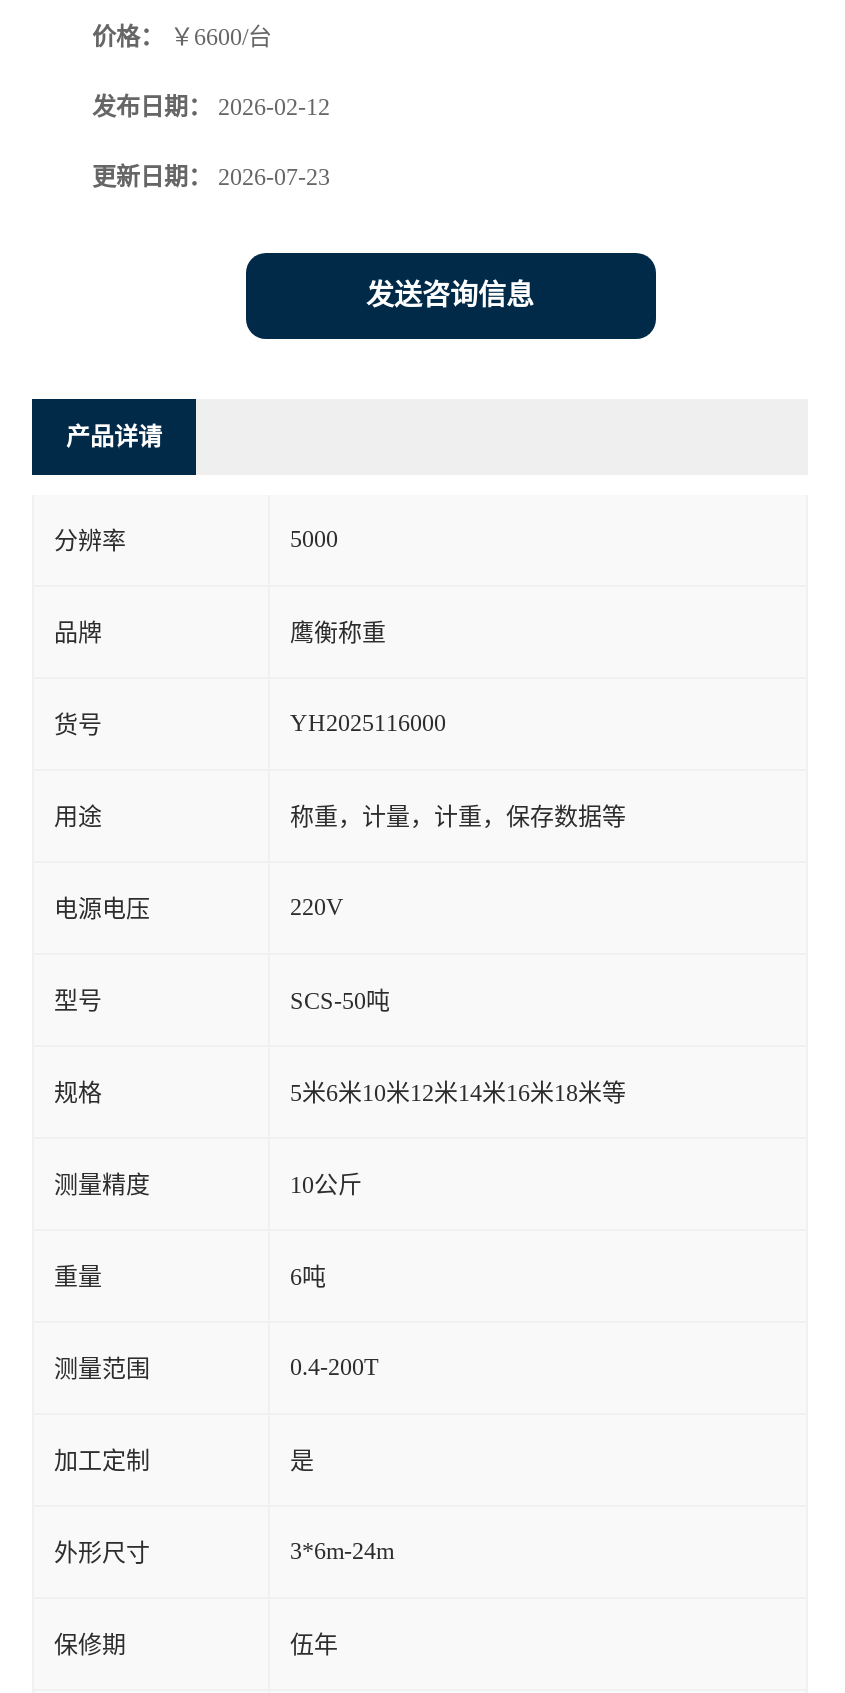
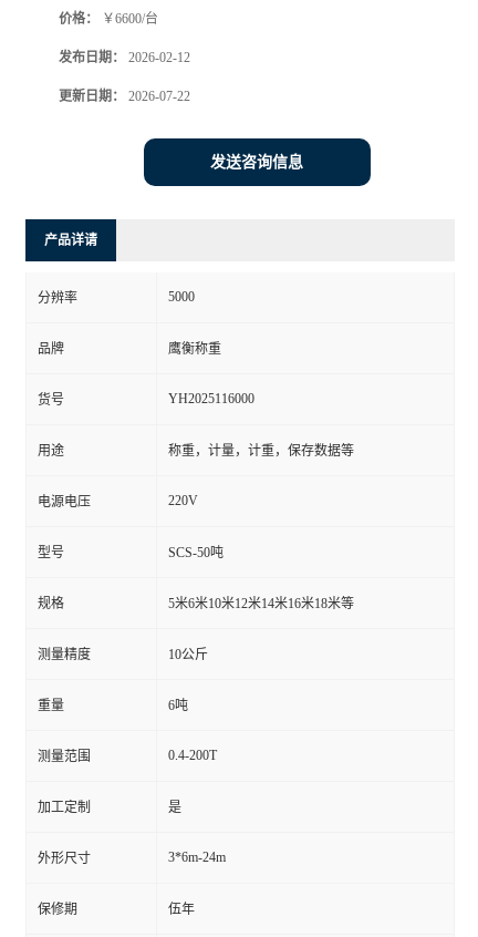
[92,162,330,190] 更新日期：2026-07-23 -> [59,88,190,104] 更新日期：2026-07-22

